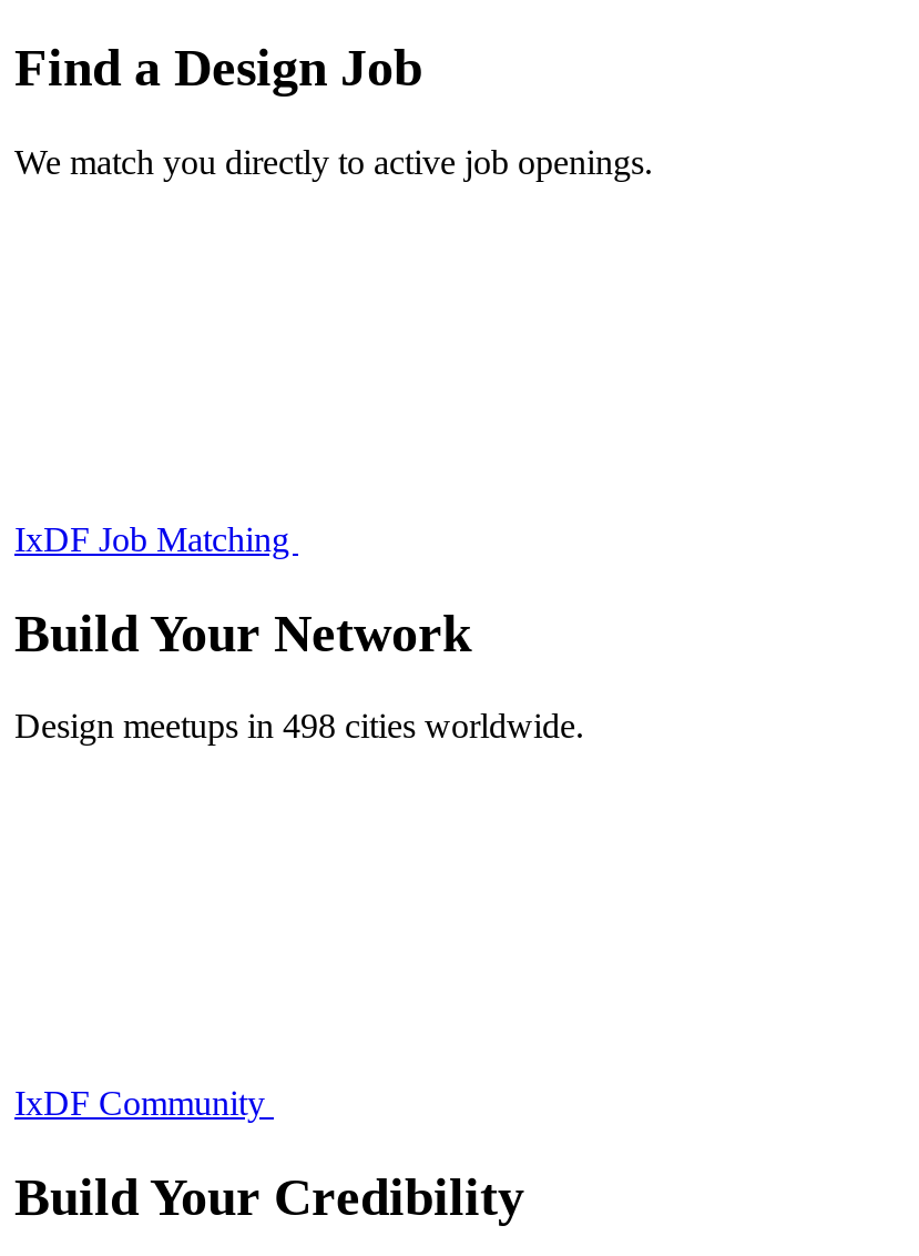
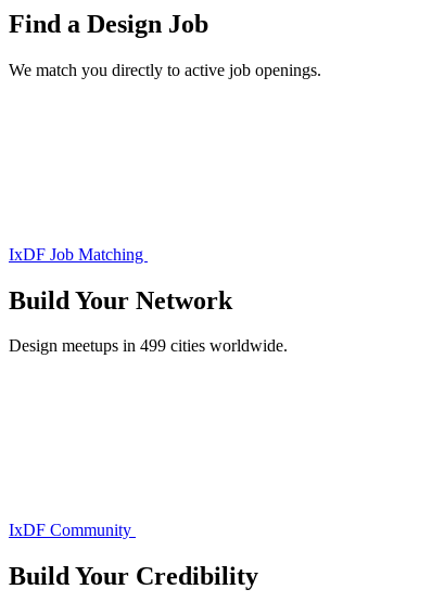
[14,708,584,745] Design meetups in 498 cities worldwide. -> [9,337,288,355] Design meetups in 499 cities worldwide.

